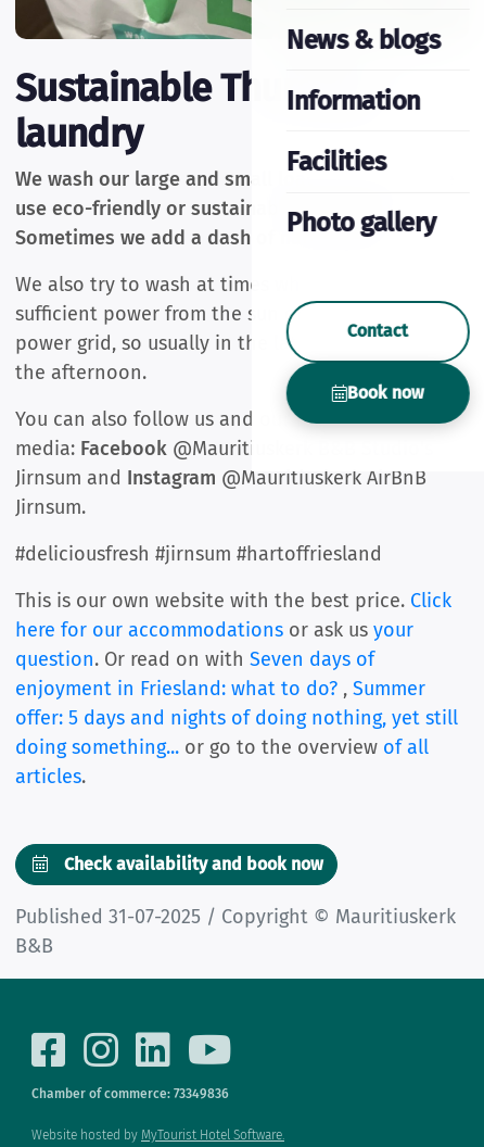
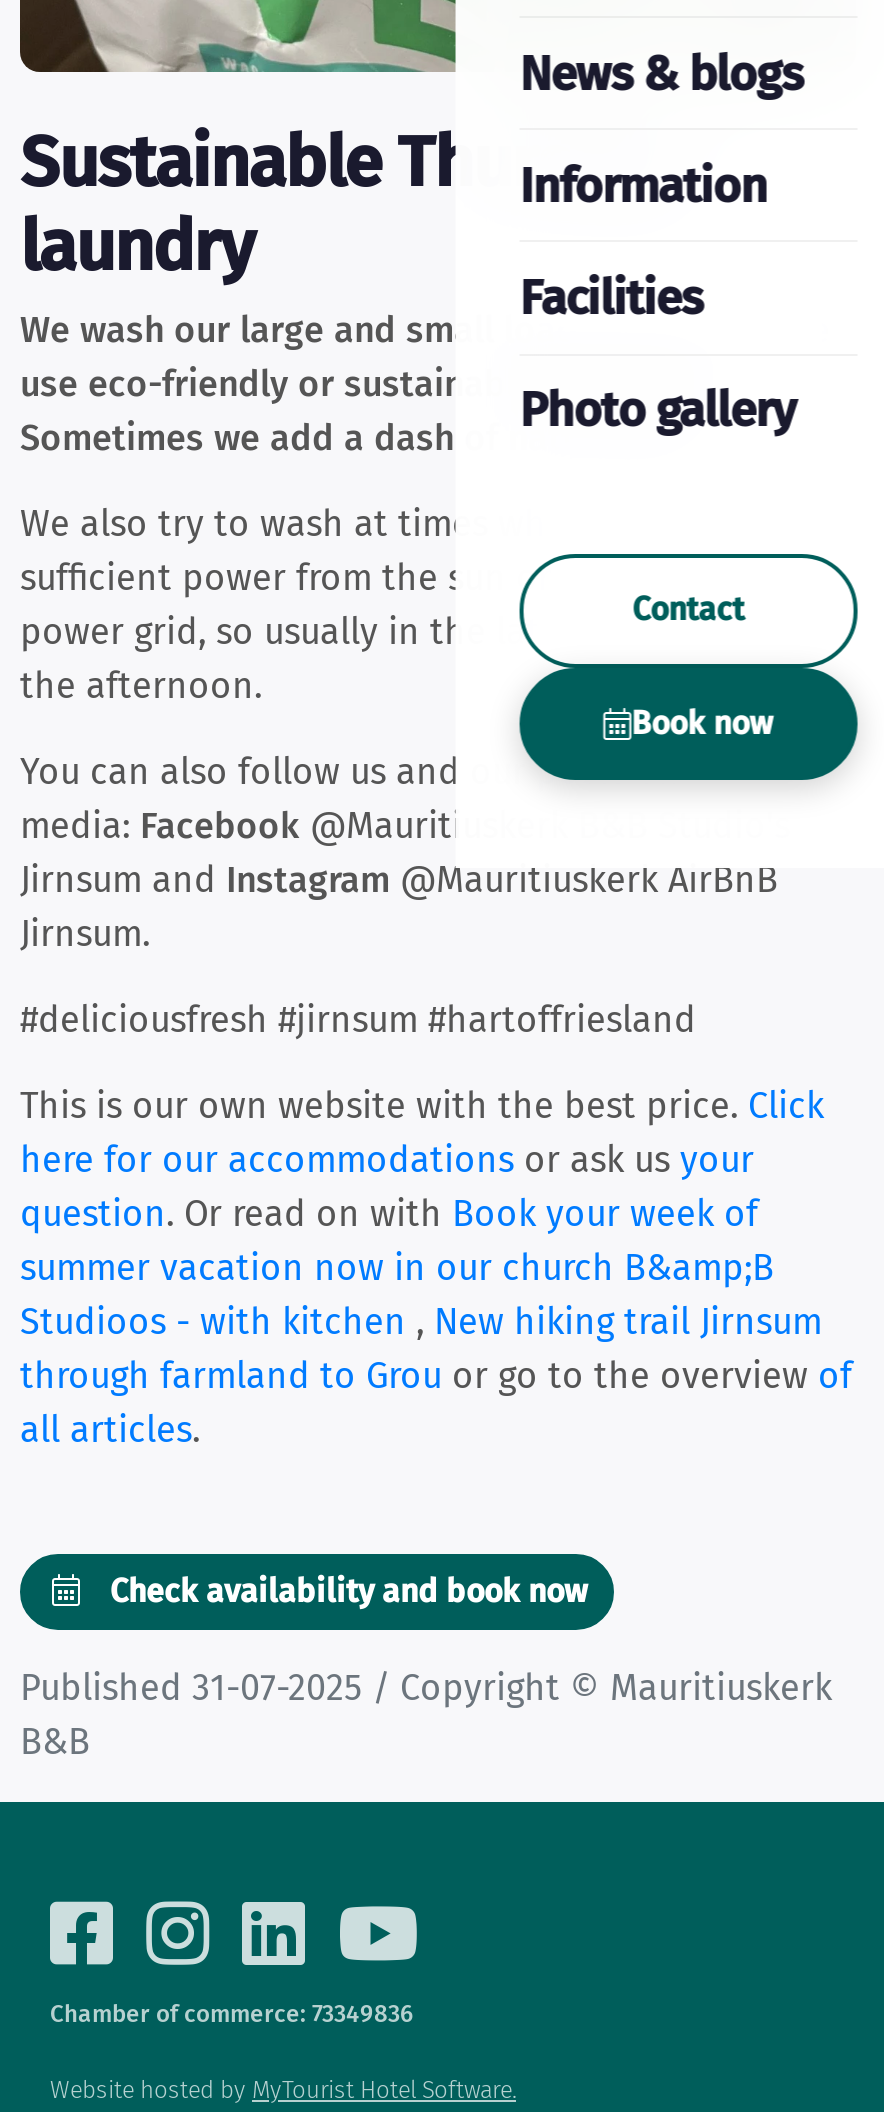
[15,648,458,789] question. Or read on with Seven days of | enjoyment in Friesland: what to do?, Summer | offer: 5 days and nights of doing nothing, yet still | doing something... or go to the overview of all | articles. -> [20,1192,852,1452] question. Or read on with Book your week of | summer vacation now in our church B&amp;B | Studioos - with kitchen, New hiking trail Jirnsum | through farmland to Grou or go to the overview of | all articles.

